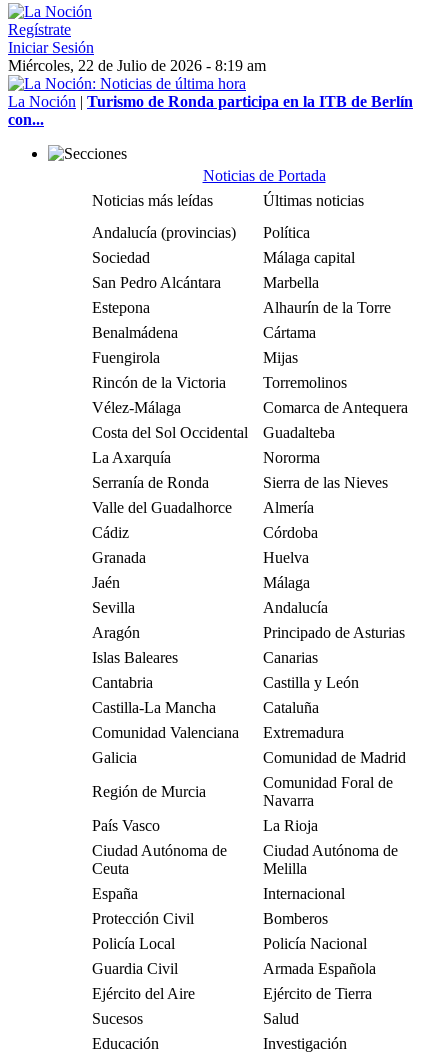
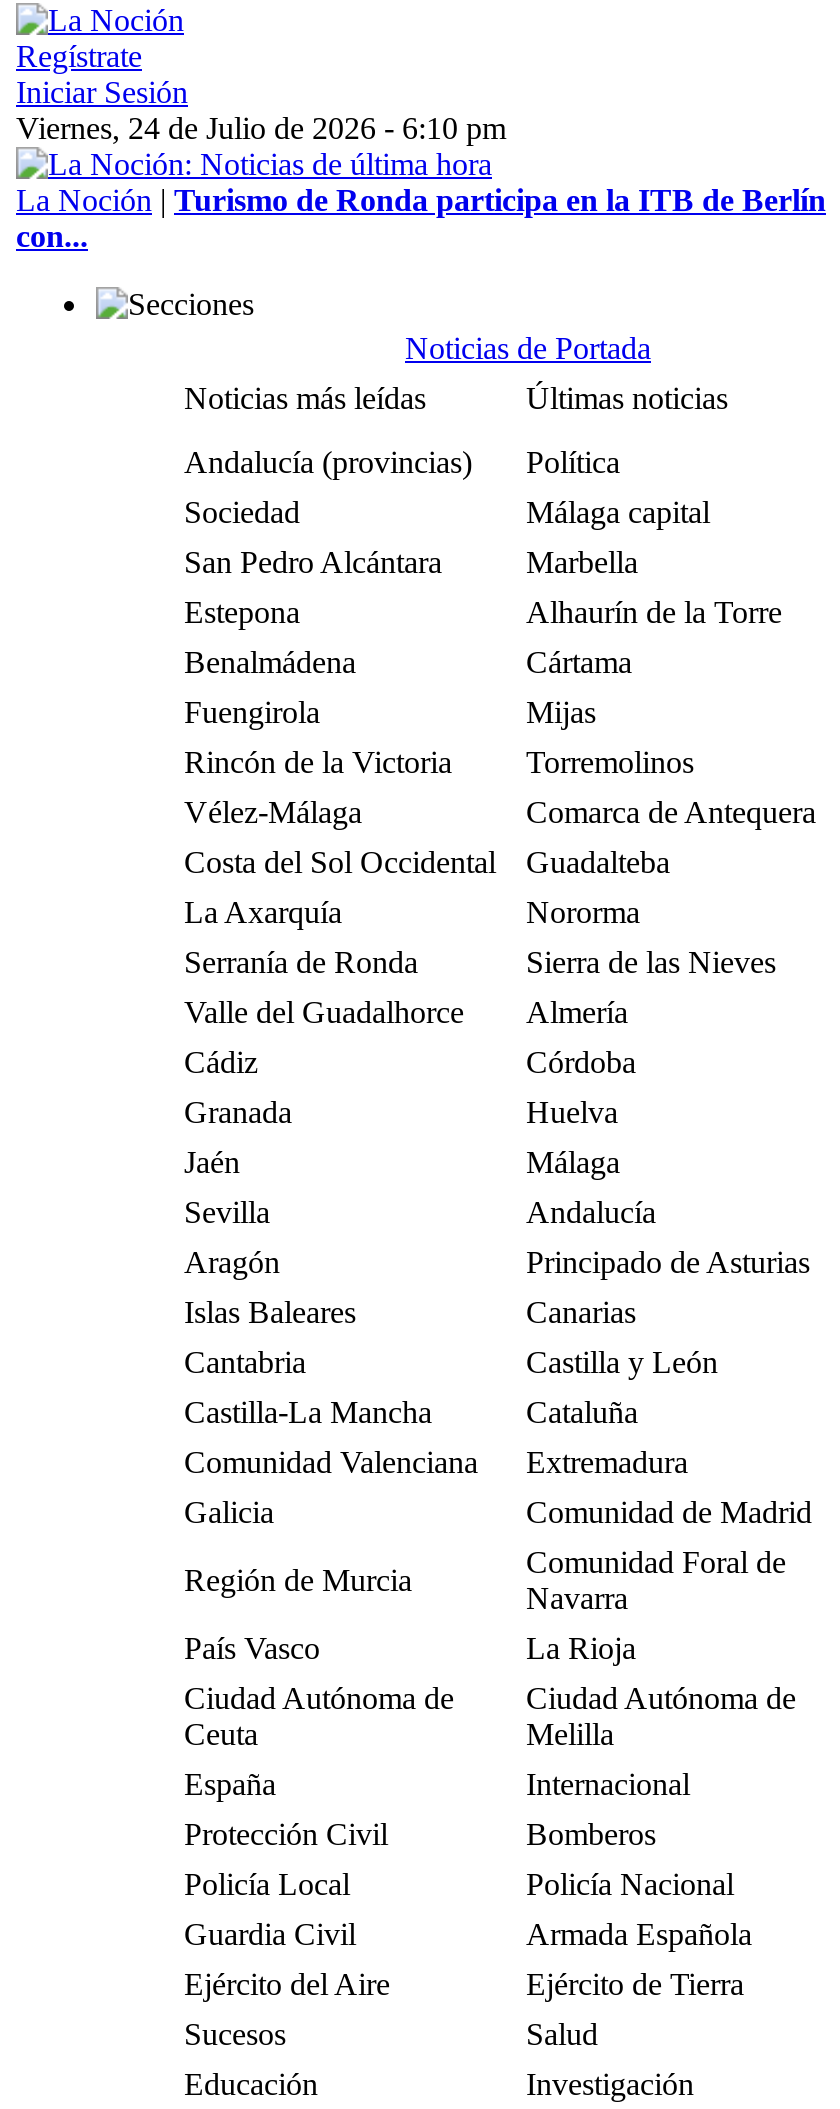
[8,57,266,74] Miércoles, 22 de Julio de 2026 - 8:19 am -> [16,111,506,145] Viernes, 24 de Julio de 2026 - 6:10 pm

